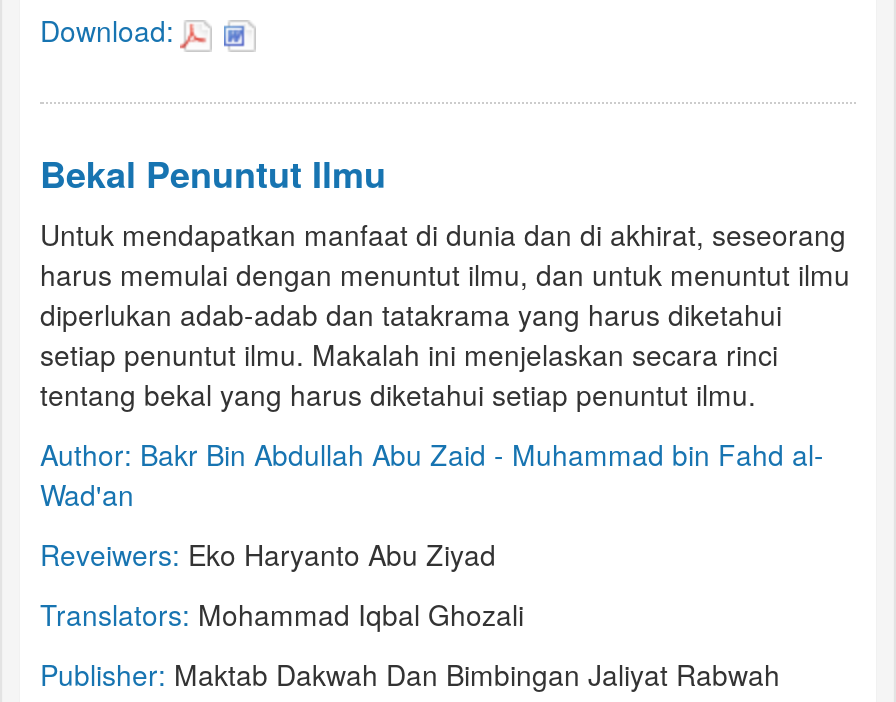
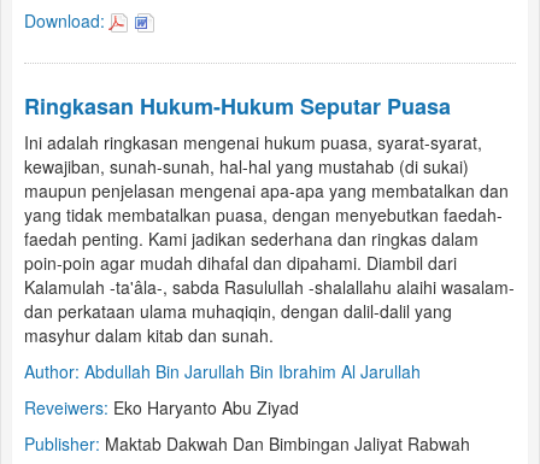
[40,147,850,413] Bekal Penuntut Ilmu | Untuk mendapatkan manfaat di dunia dan di akhirat, seseorang | harus memulai dengan menuntut ilmu, dan untuk menuntut ilmu | diperlukan adab-adab dan tatakrama yang harus diketahui | setiap penuntut ilmu. Makalah ini menjelaskan secara rinci | tentang bekal yang harus diketahui setiap penuntut ilmu. -> [24,90,515,347] Ringkasan Hukum-Hukum Seputar Puasa | Ini adalah ringkasan mengenai hukum puasa, syarat-syarat, | kewajiban, sunah-sunah, hal-hal yang mustahab (di sukai) | maupun penjelasan mengenai apa-apa yang membatalkan dan | yang tidak membatalkan puasa, dengan menyebutkan faedah- | faedah penting. Kami jadikan sederhana dan ringkas dalam | poin-poin agar mudah dihafal dan dipahami. Diambil dari | Kalamulah -ta'âla-, sabda Rasulullah -shalallahu alaihi wasalam- | dan perkataan ulama muhaqiqin, dengan dalil-dalil yang | masyhur dalam kitab dan sunah.
[40,433,824,513] Author: Bakr Bin Abdullah Abu Zaid - Muhammad bin Fahd al- | Wad'an -> [24,359,421,383] Author: Abdullah Bin Jarullah Bin Ibrahim Al Jarullah
moved [40,533,496,573] -> [24,395,299,419]: Reveiwers: Eko Haryanto Abu Ziyad
[40,593,524,633] Translators: Mohammad Iqbal Ghozali -> none

